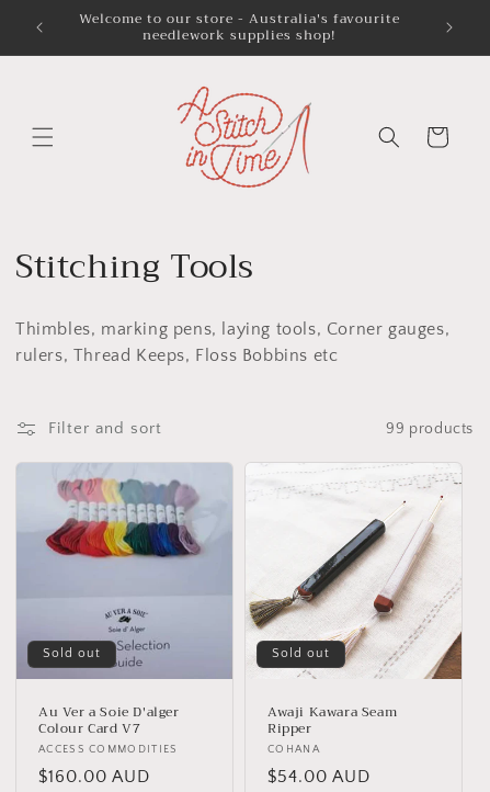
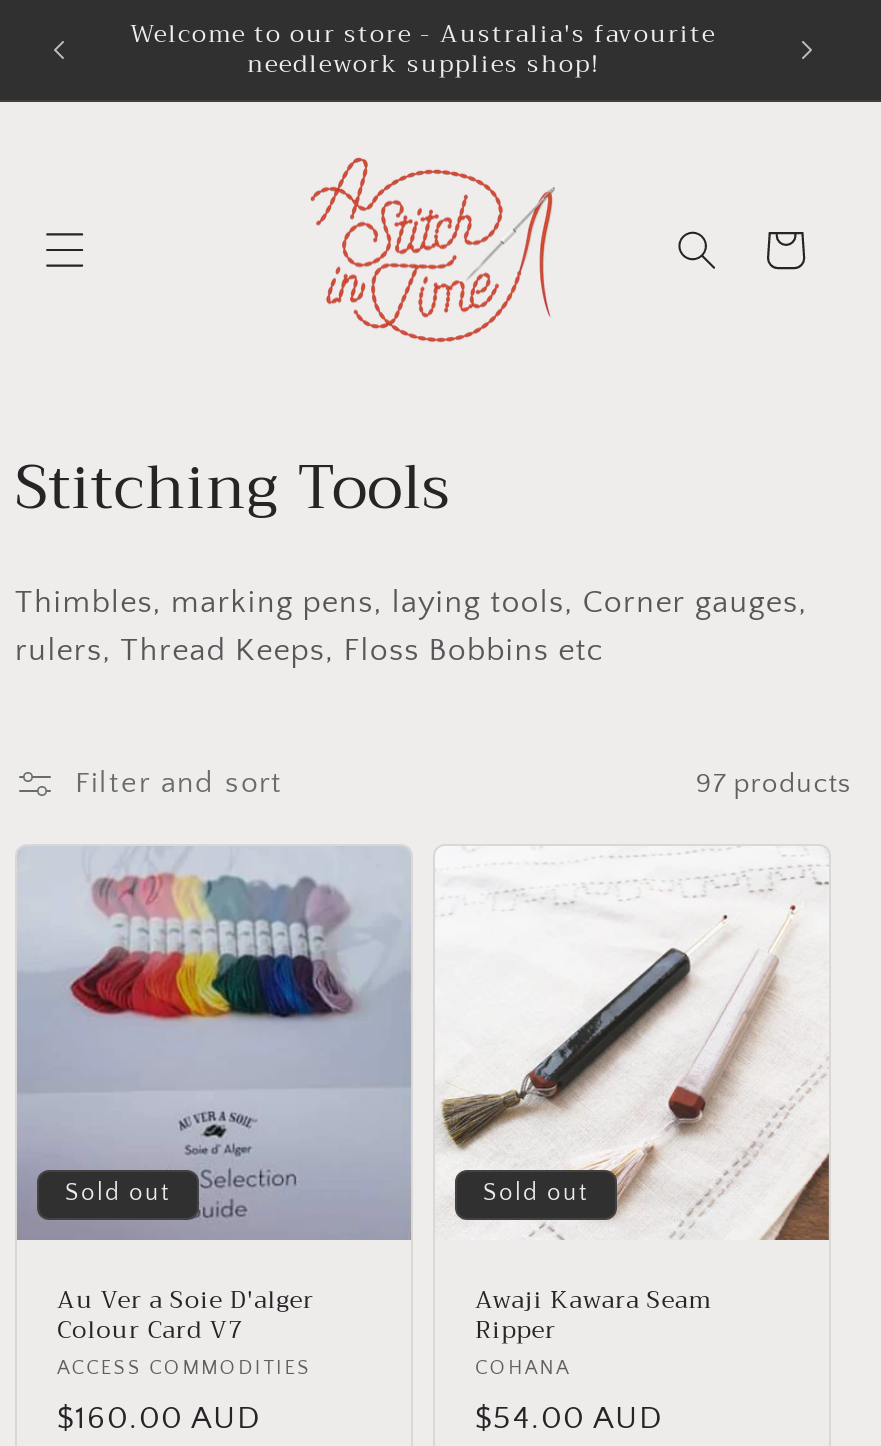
[386,420,474,437] 99 products -> [696,767,851,799] 97 products

